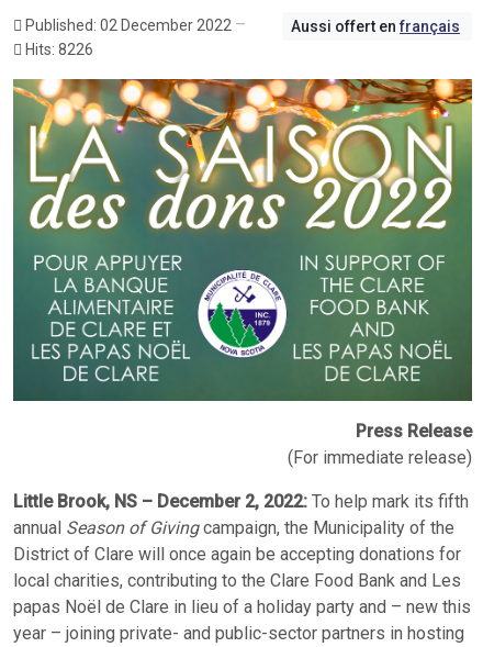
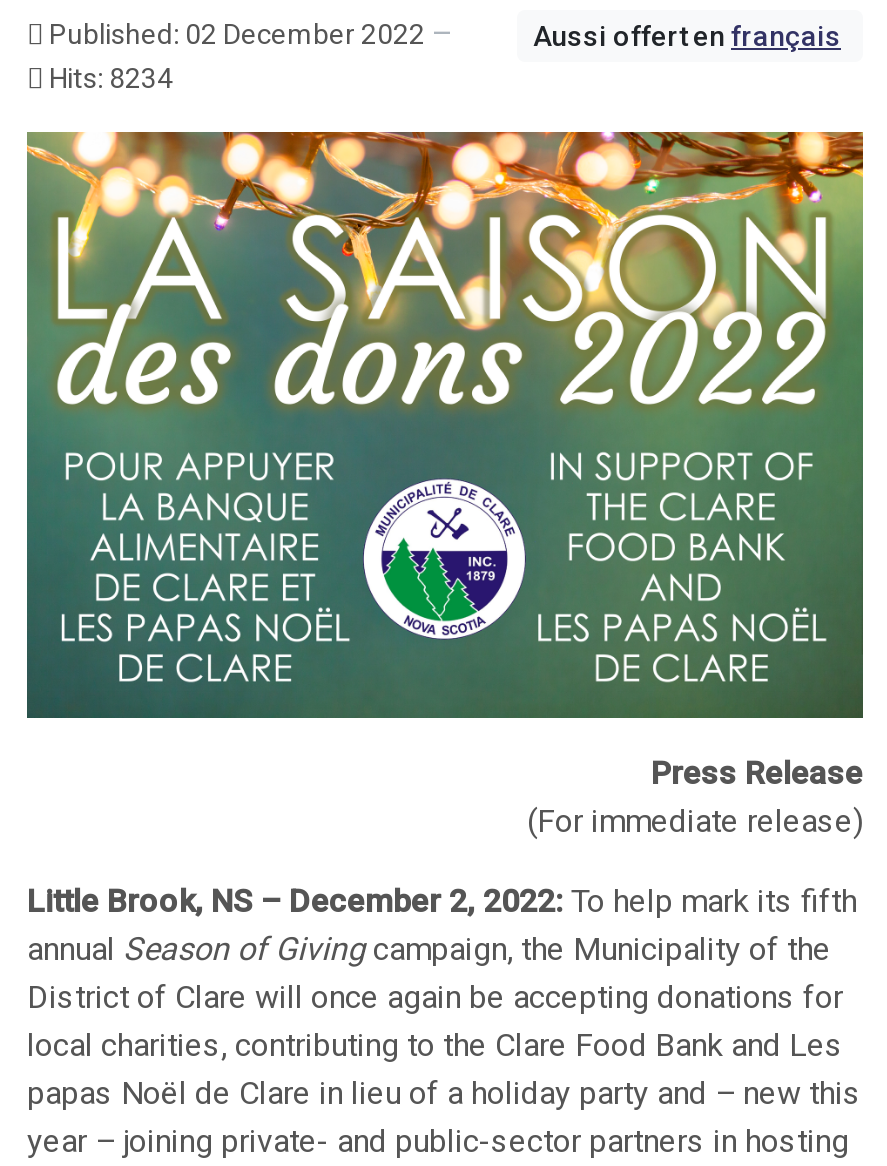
[25,41,93,58] Hits: 8226 -> [49,62,173,94] Hits: 8234

